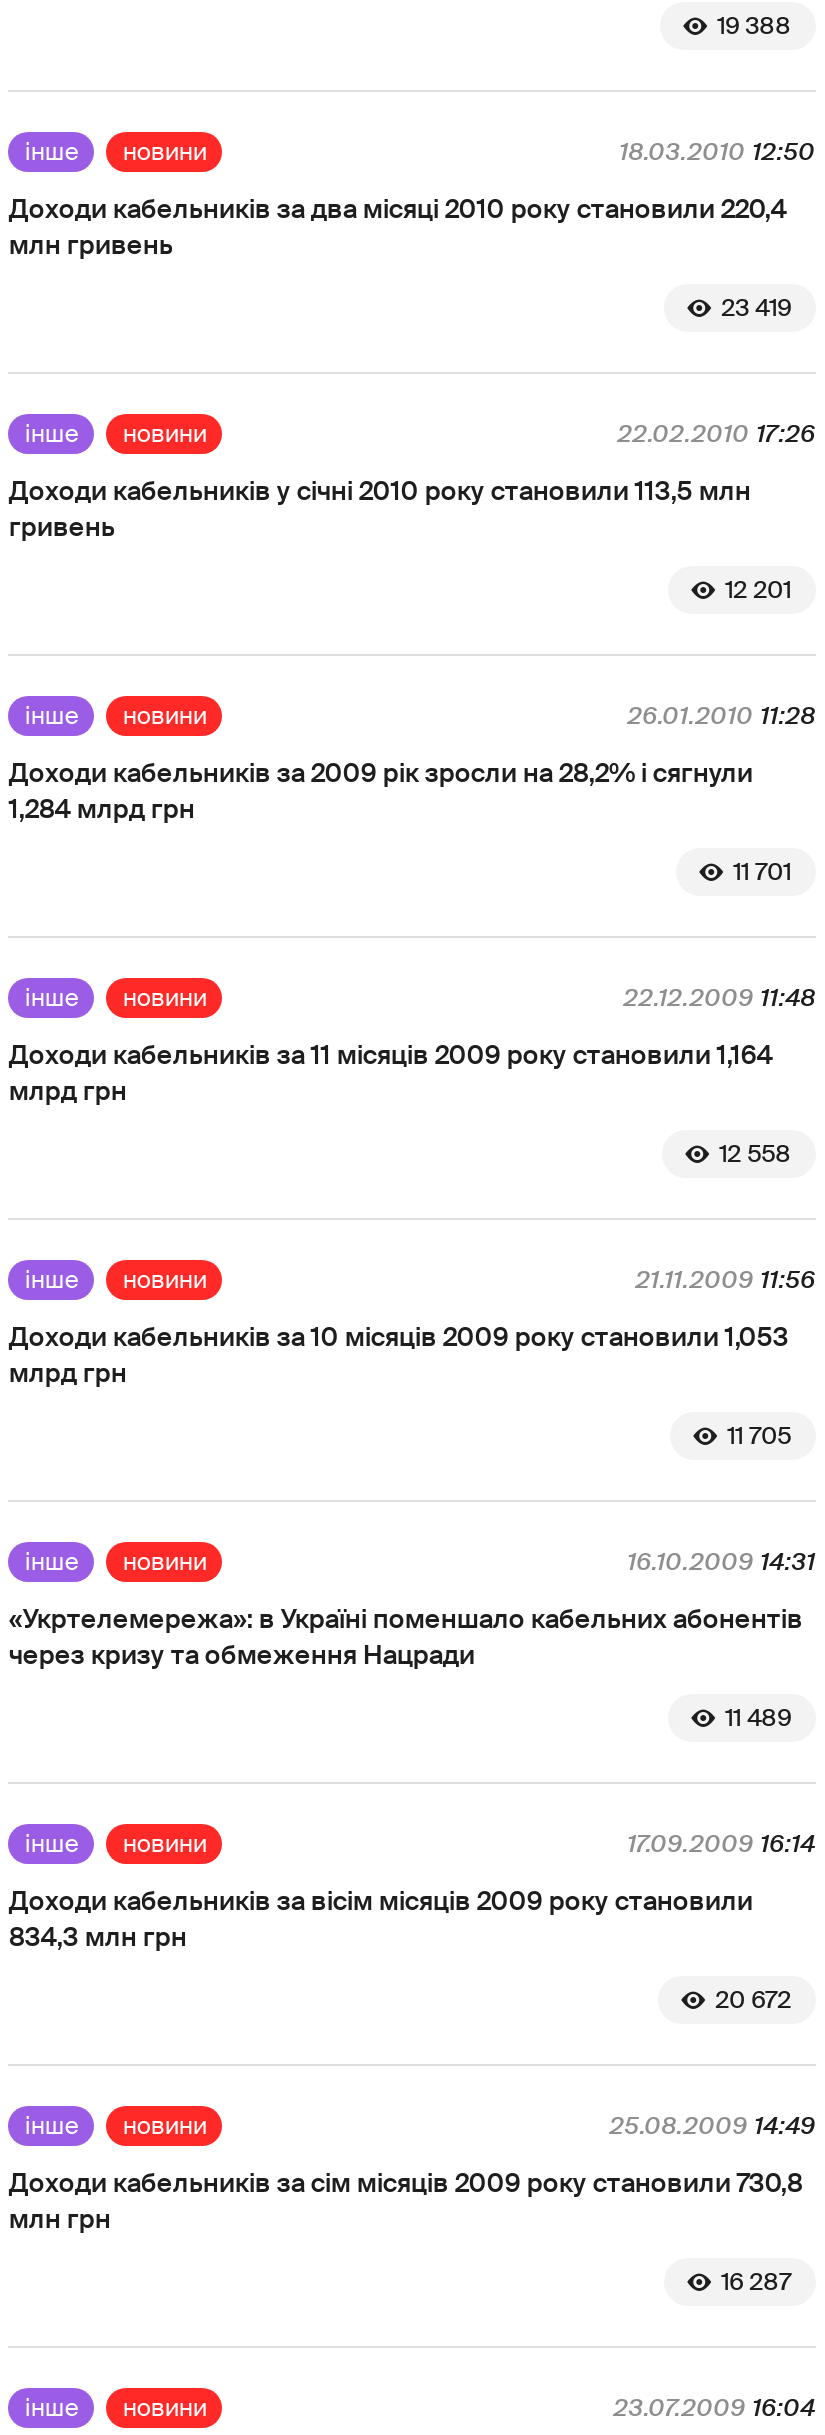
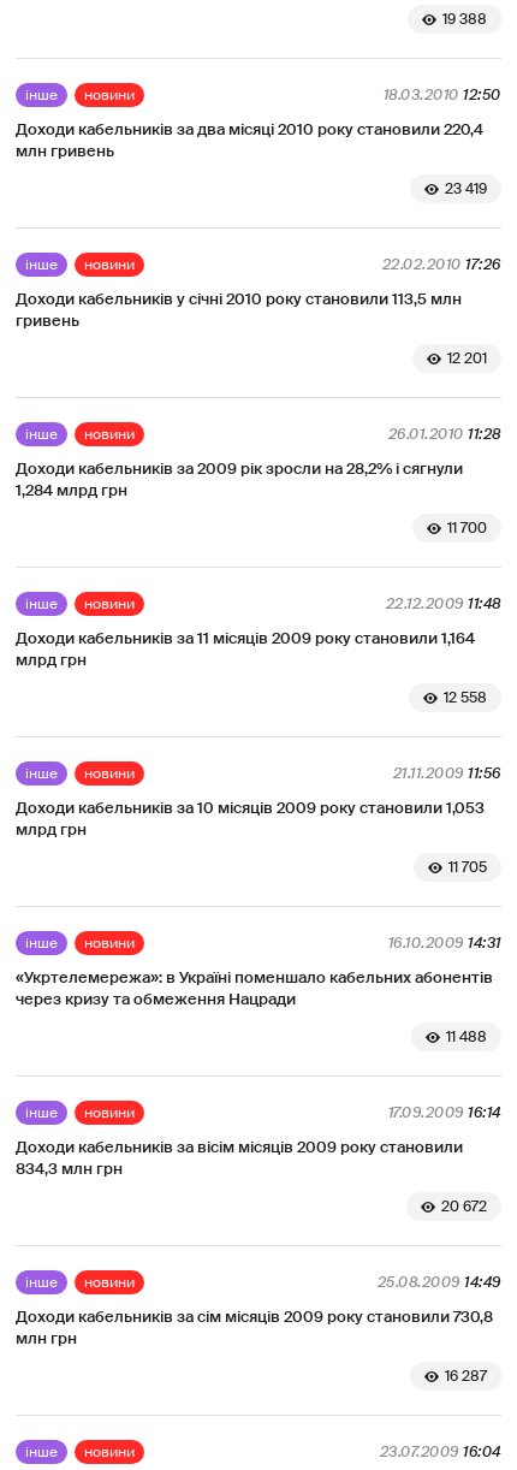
[733,857,791,889] 11 701 -> [447,519,486,538] 11 700
[725,1703,791,1735] 11 489 -> [446,1028,486,1047] 11 488

